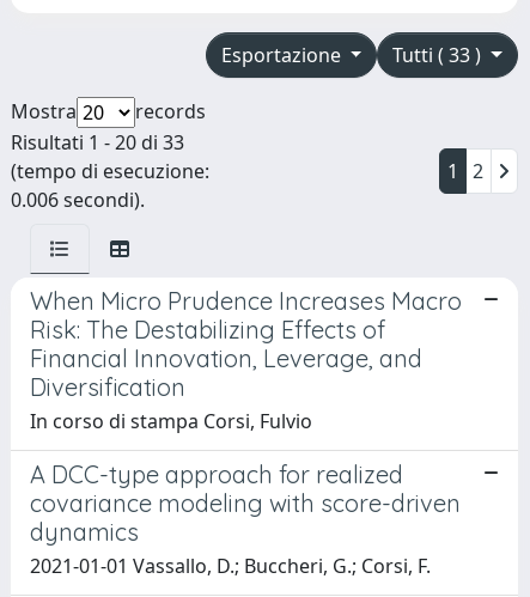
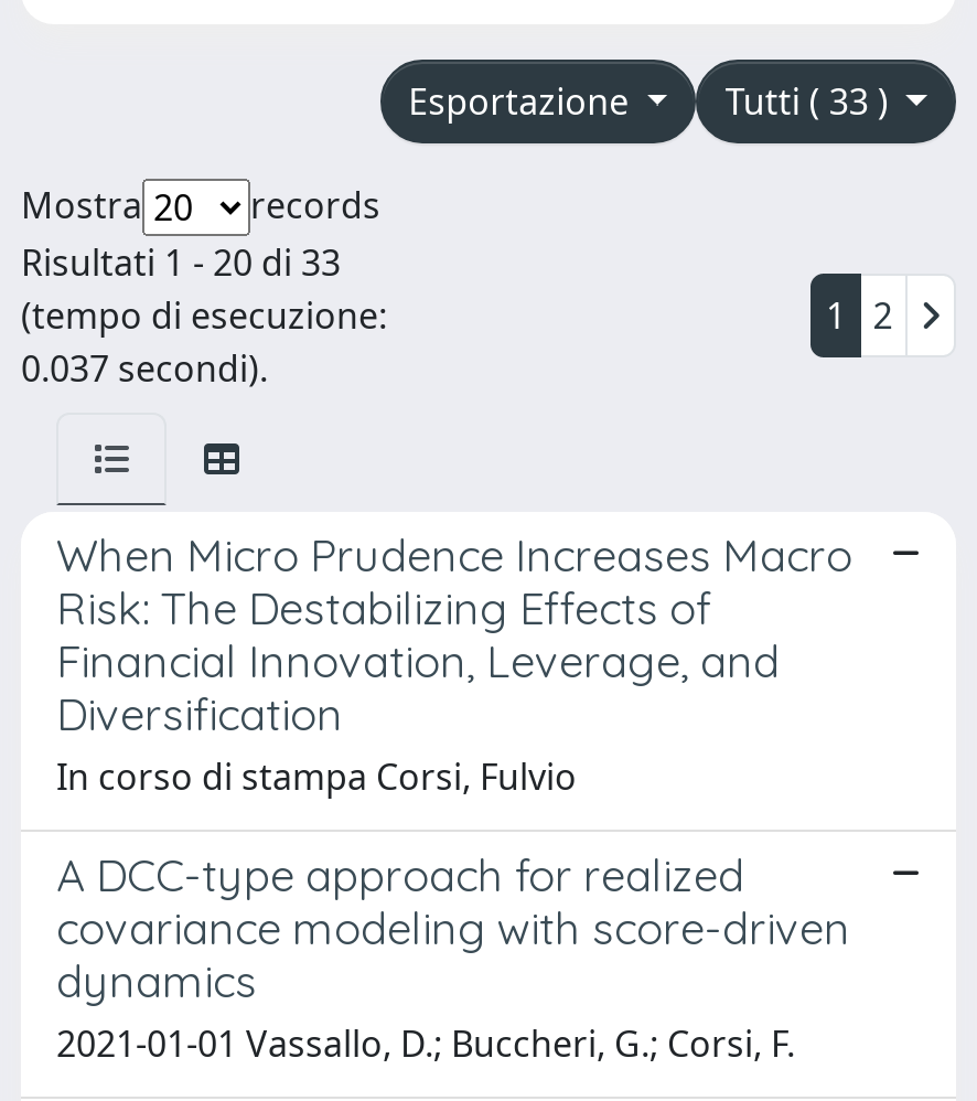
[11,186,145,213] 0.006 secondi). -> [21,344,268,392] 0.037 secondi).

